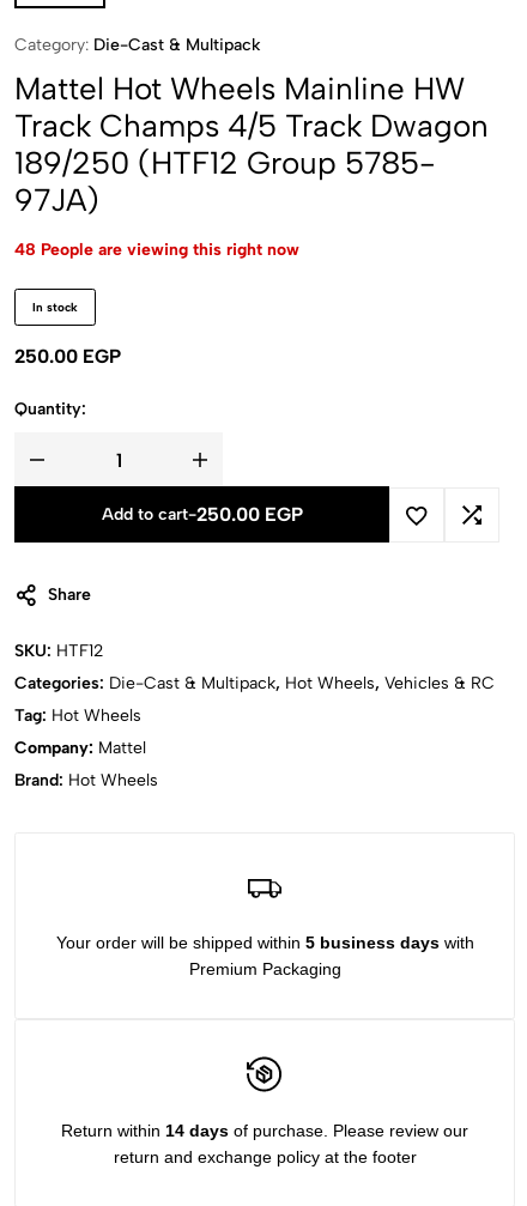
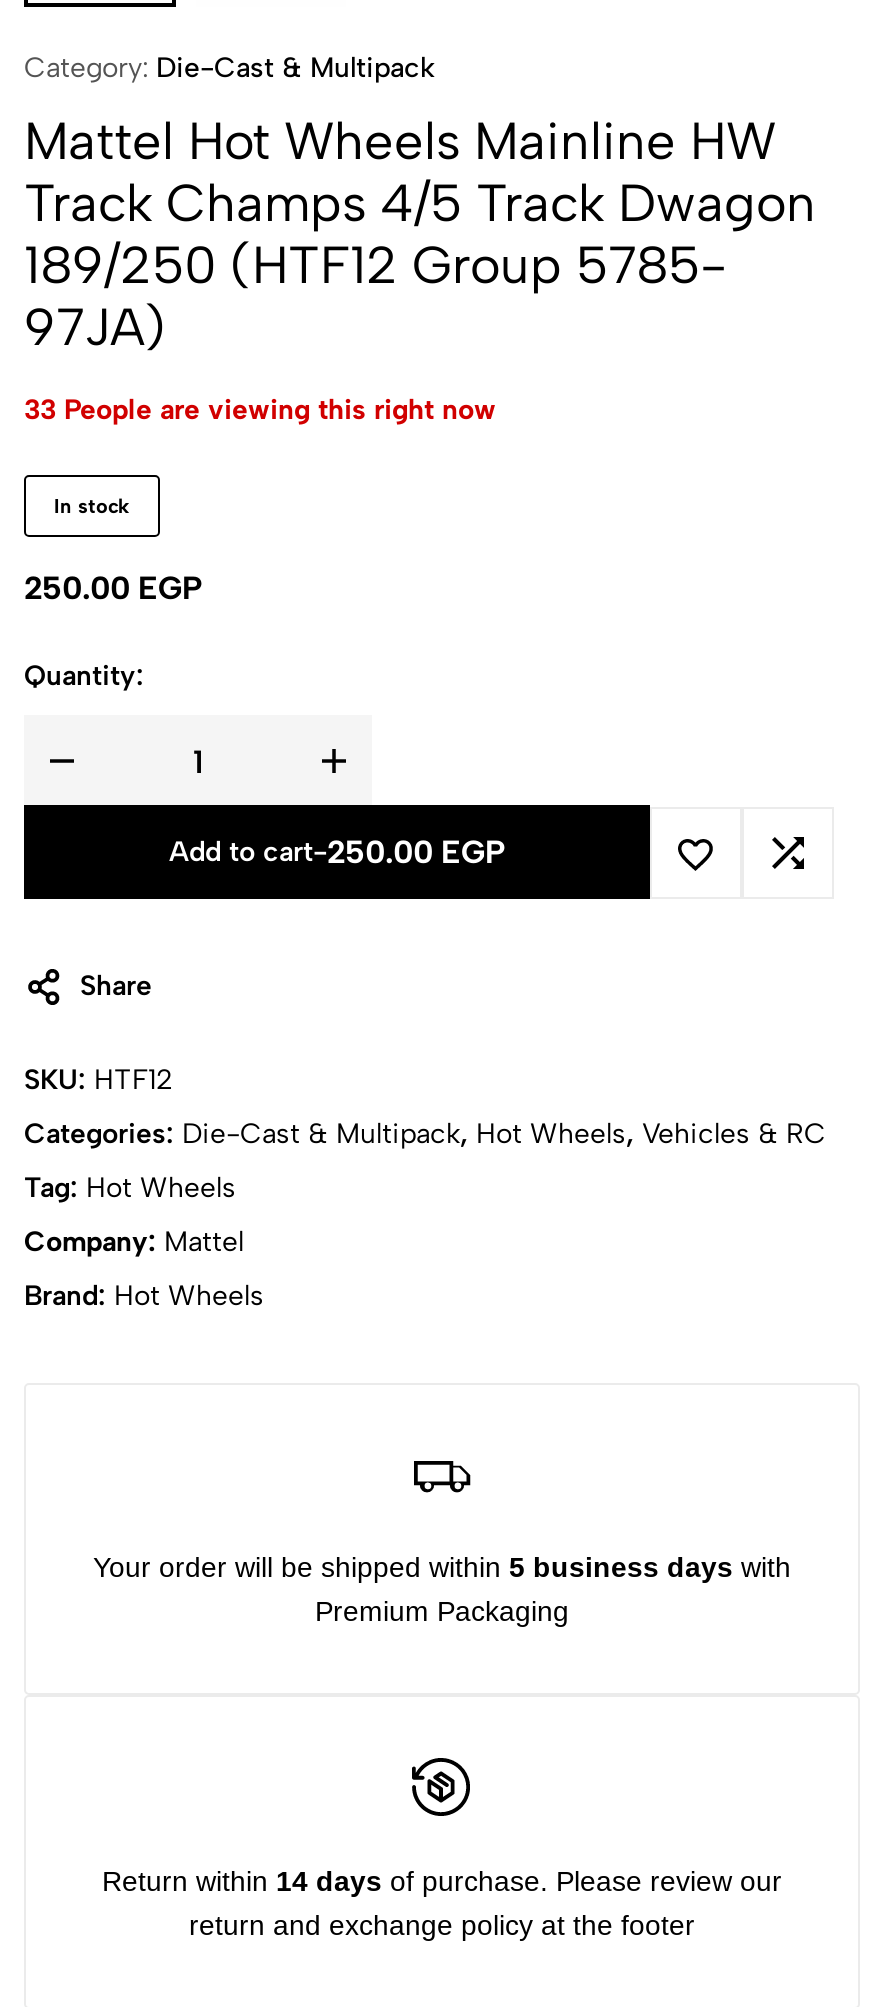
[14,240,299,260] 48 People are viewing this right now -> [24,393,496,427] 33 People are viewing this right now

